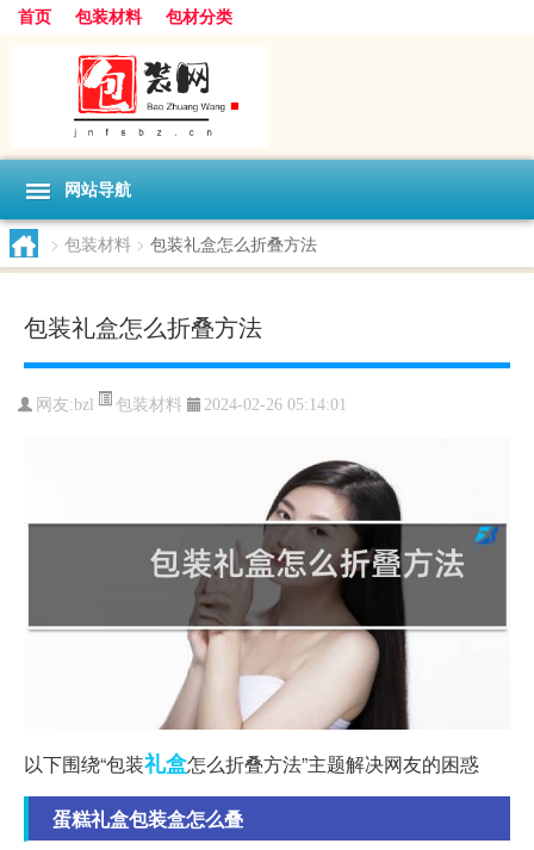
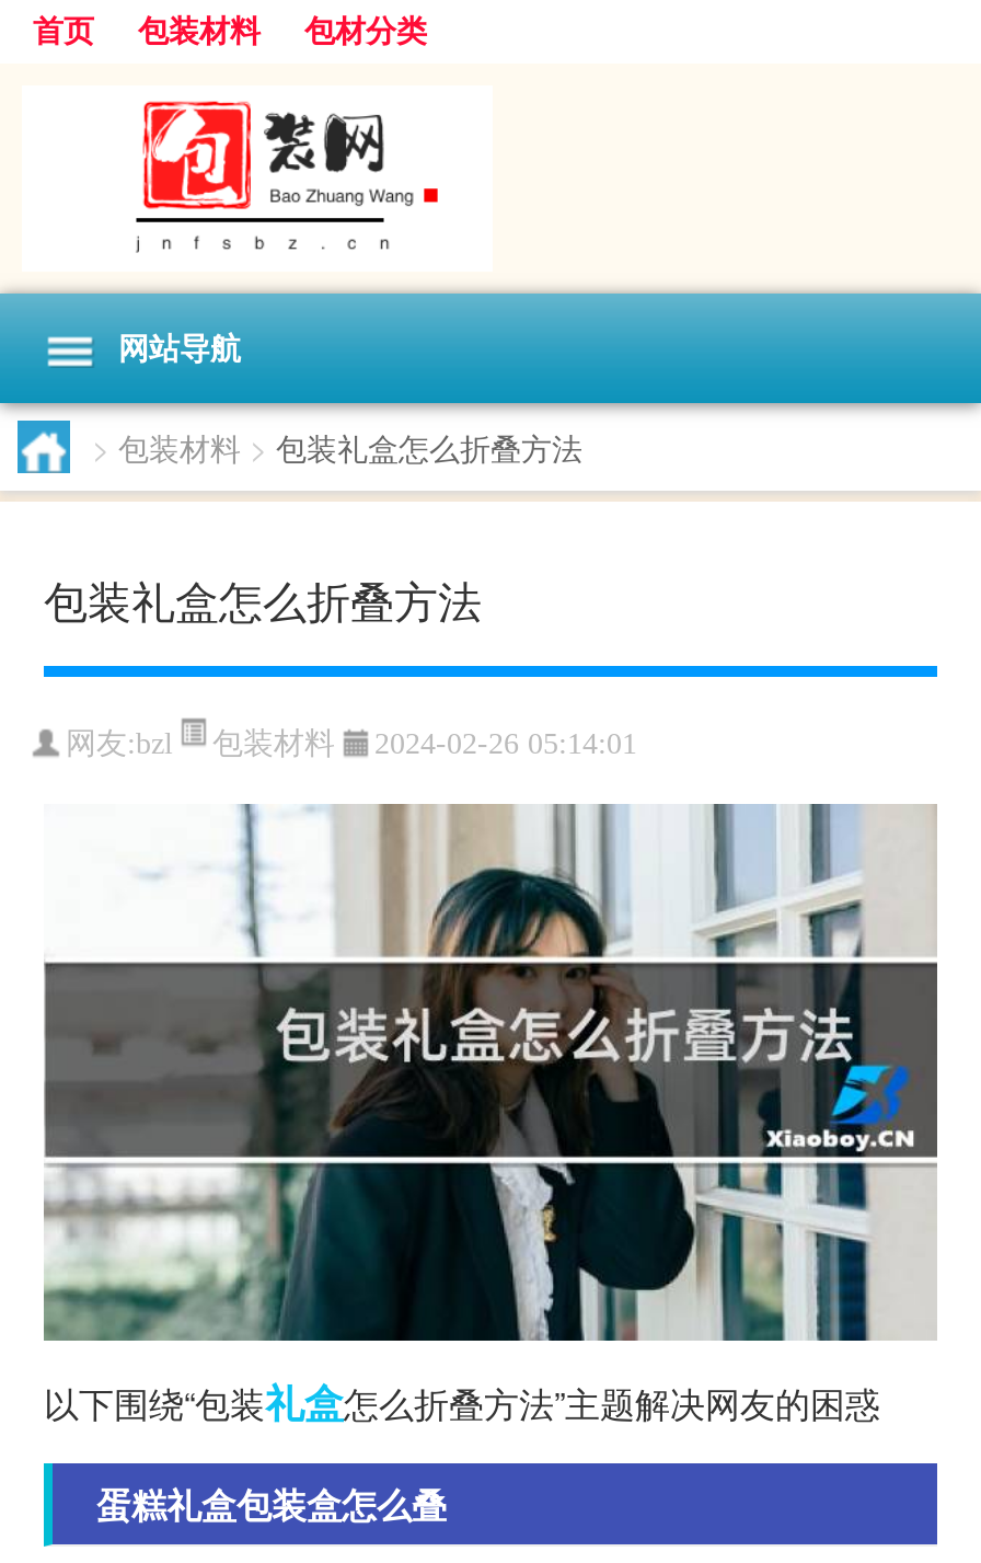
[24,438,510,731] [image] -> [42,802,939,1343] [image]

